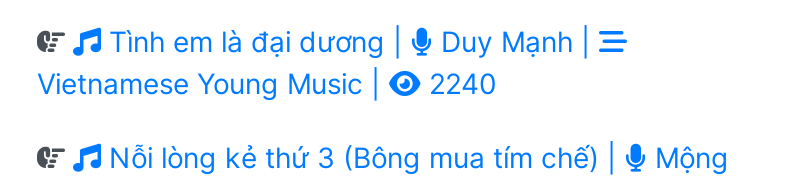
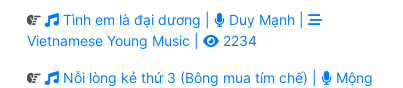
[421,65,497,99] 2240 -> [219,32,257,49] 2234

